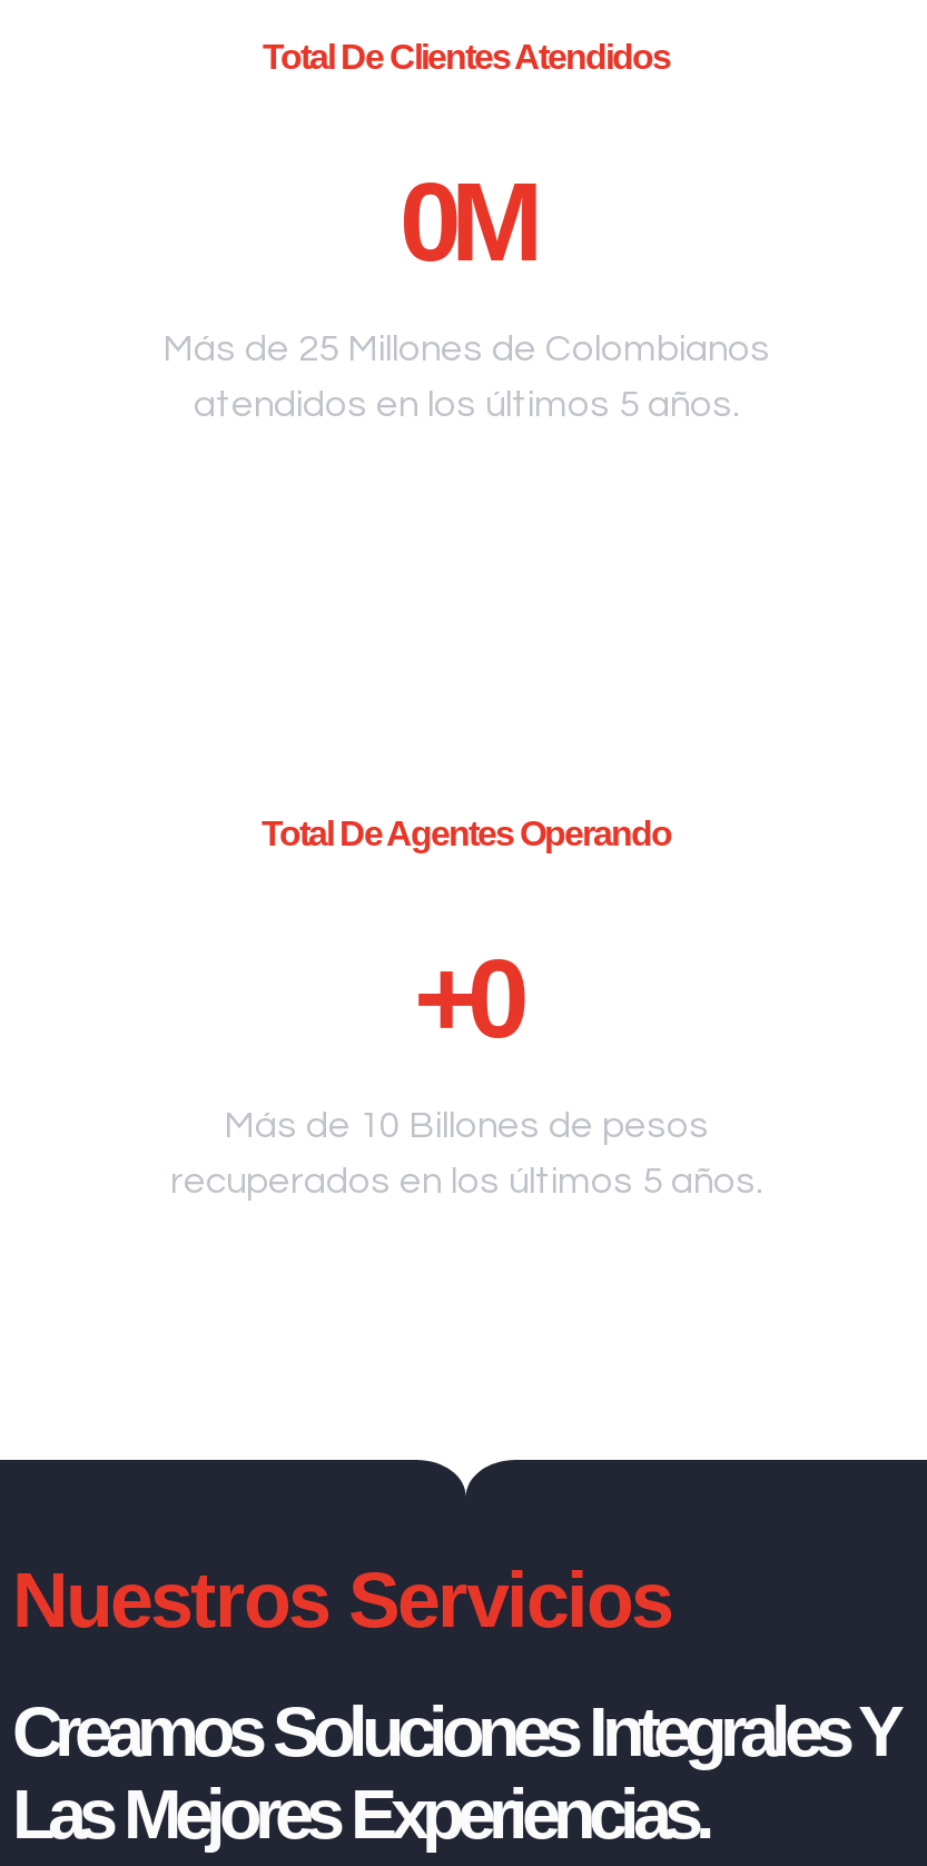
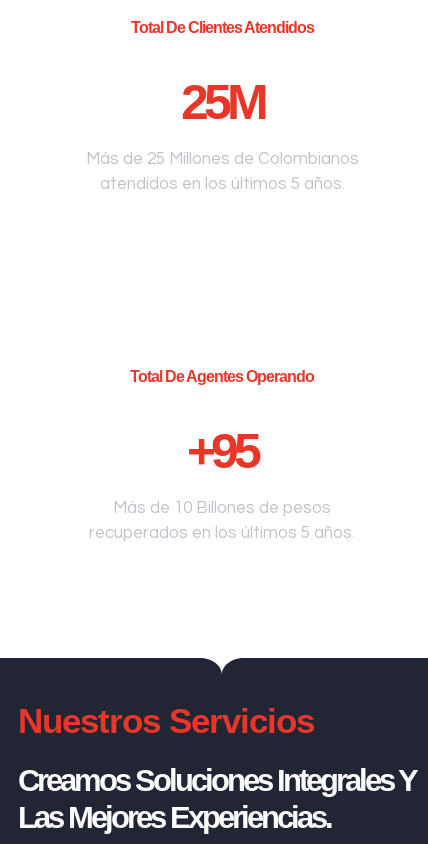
[400,160,533,284] 0M -> [180,74,263,130] 25M
[414,936,519,1061] +0 -> [187,423,257,479] +95

